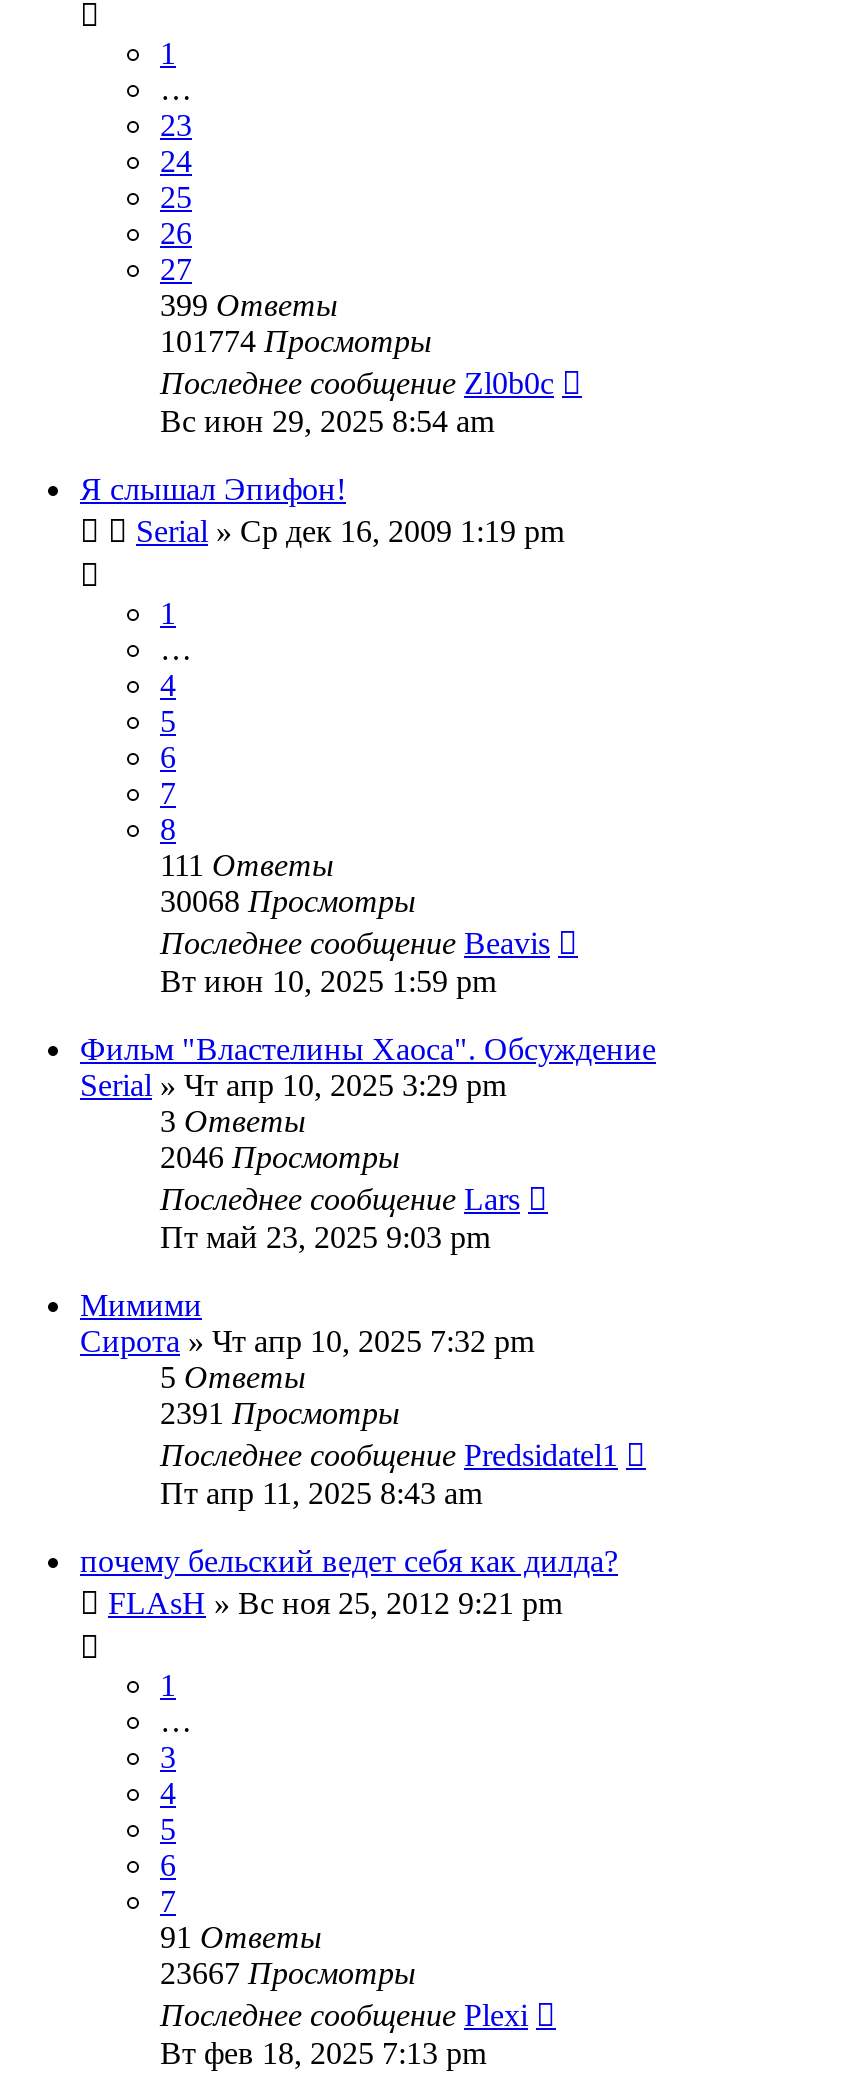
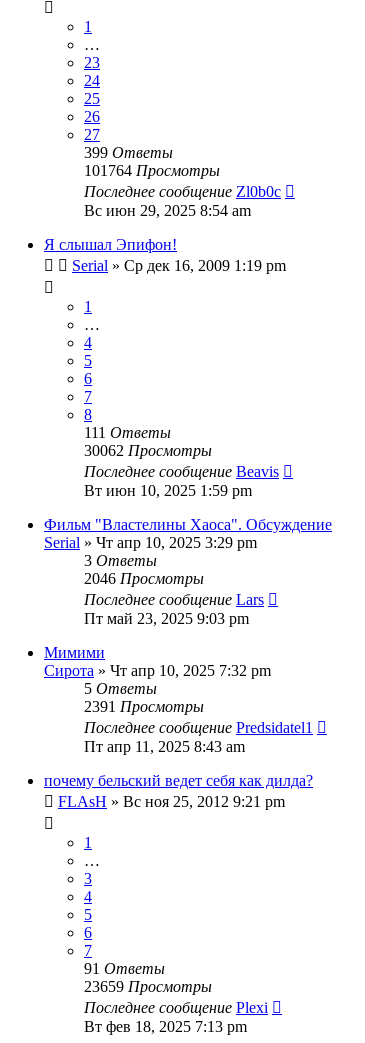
[160,324,432,358] 101774 Просмотры -> [84,162,220,179] 101764 Просмотры
[160,884,416,918] 30068 Просмотры -> [84,442,212,459] 30062 Просмотры
[160,1956,416,1990] 23667 Просмотры -> [84,978,212,995] 23659 Просмотры

